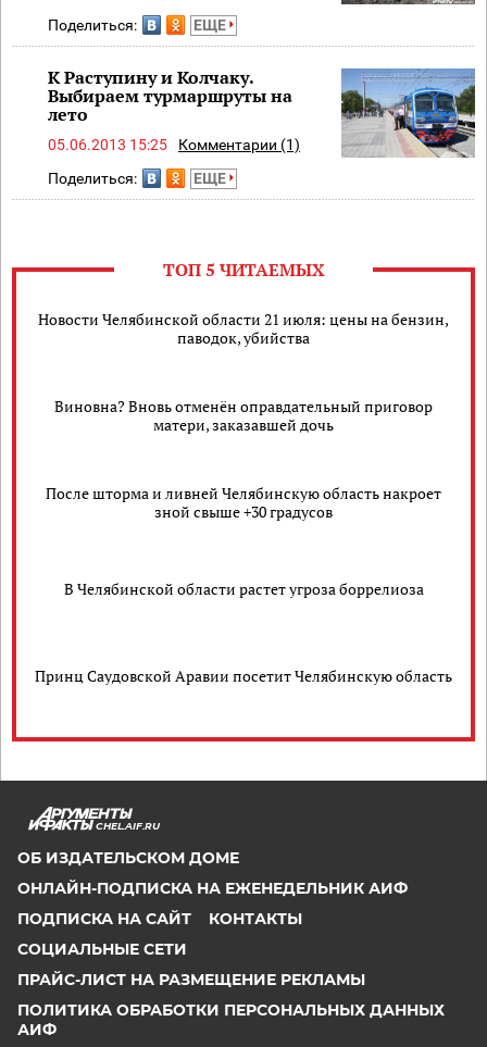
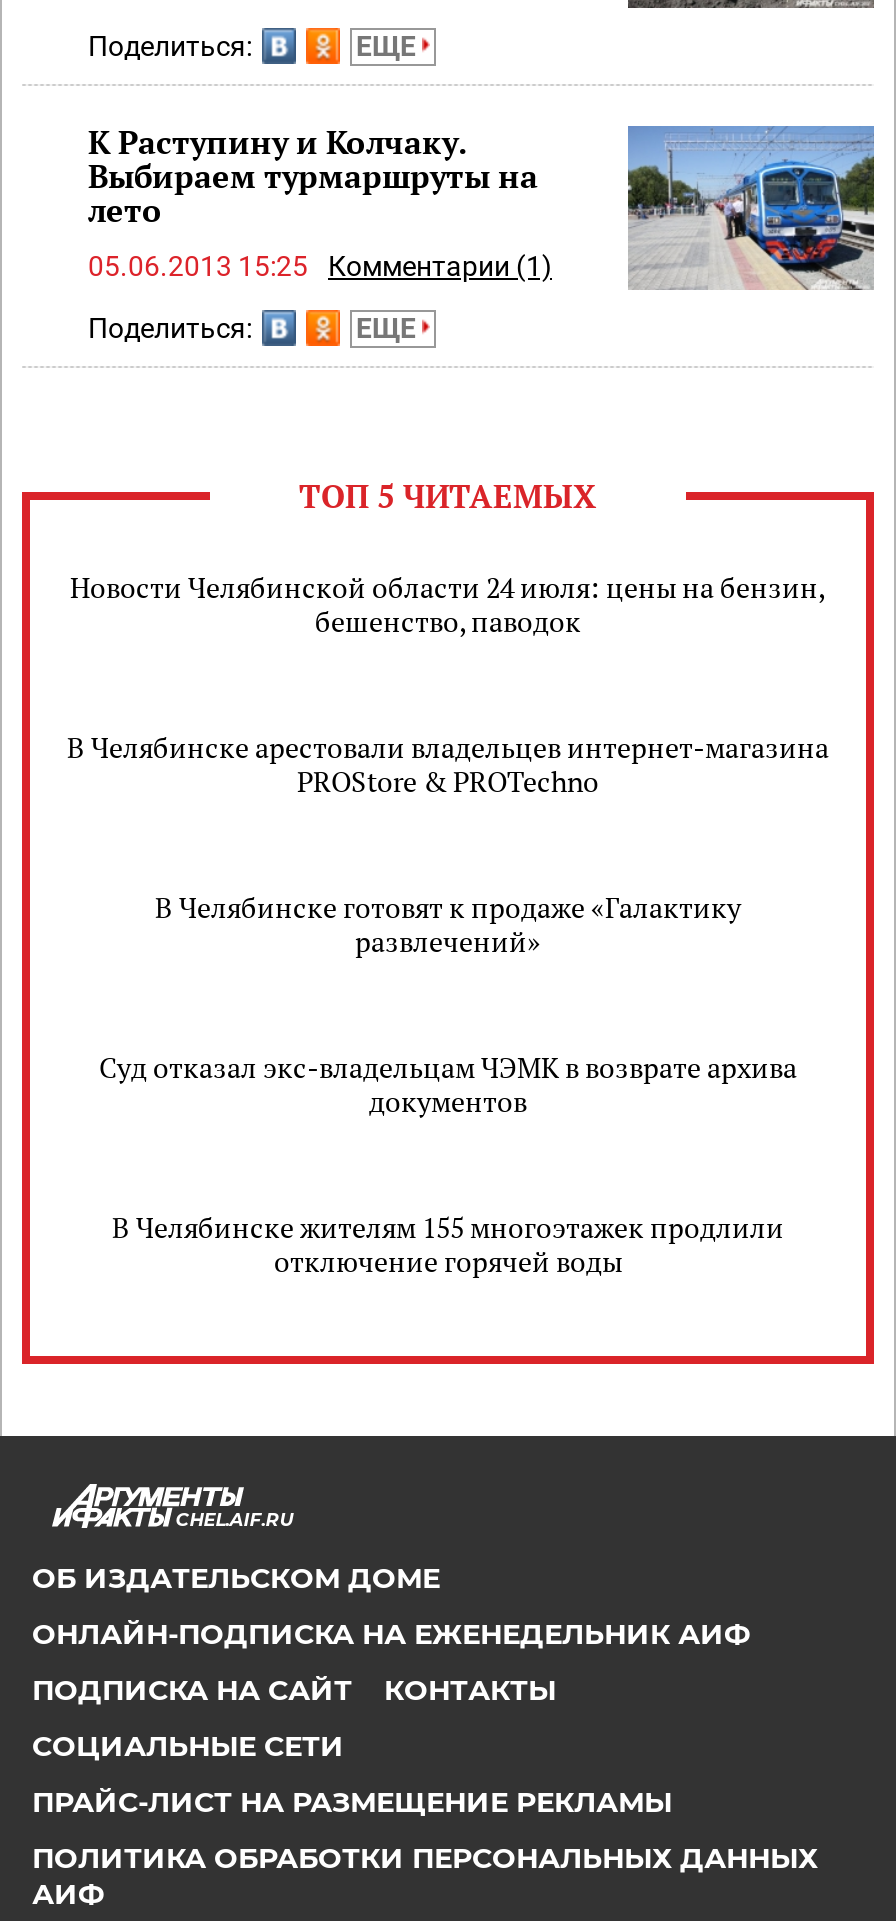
[38,309,449,348] Новости Челябинской области 21 июля: цены на бензин, | паводок, убийства -> [70,568,826,640] Новости Челябинской области 24 июля: цены на бензин, | бешенство, паводок
[54,396,433,435] Виновна? Вновь отменён оправдательный приговор | матери, заказавшей дочь -> [67,728,829,800] В Челябинске арестовали владельцев интернет-магазина | PROStore & PROTechno
[46,483,441,522] После шторма и ливней Челябинскую область накроет | зной свыше +30 градусов -> [155,888,741,960] В Челябинске готовят к продаже «Галактику | развлечений»
[64,579,423,599] В Челябинской области растет угроза боррелиоза -> [99,1048,797,1120] Суд отказал экс-владельцам ЧЭМК в возврате архива | документов
[35,666,452,686] Принц Саудовской Аравии посетит Челябинскую область -> [112,1208,784,1280] В Челябинске жителям 155 многоэтажек продлили | отключение горячей воды

